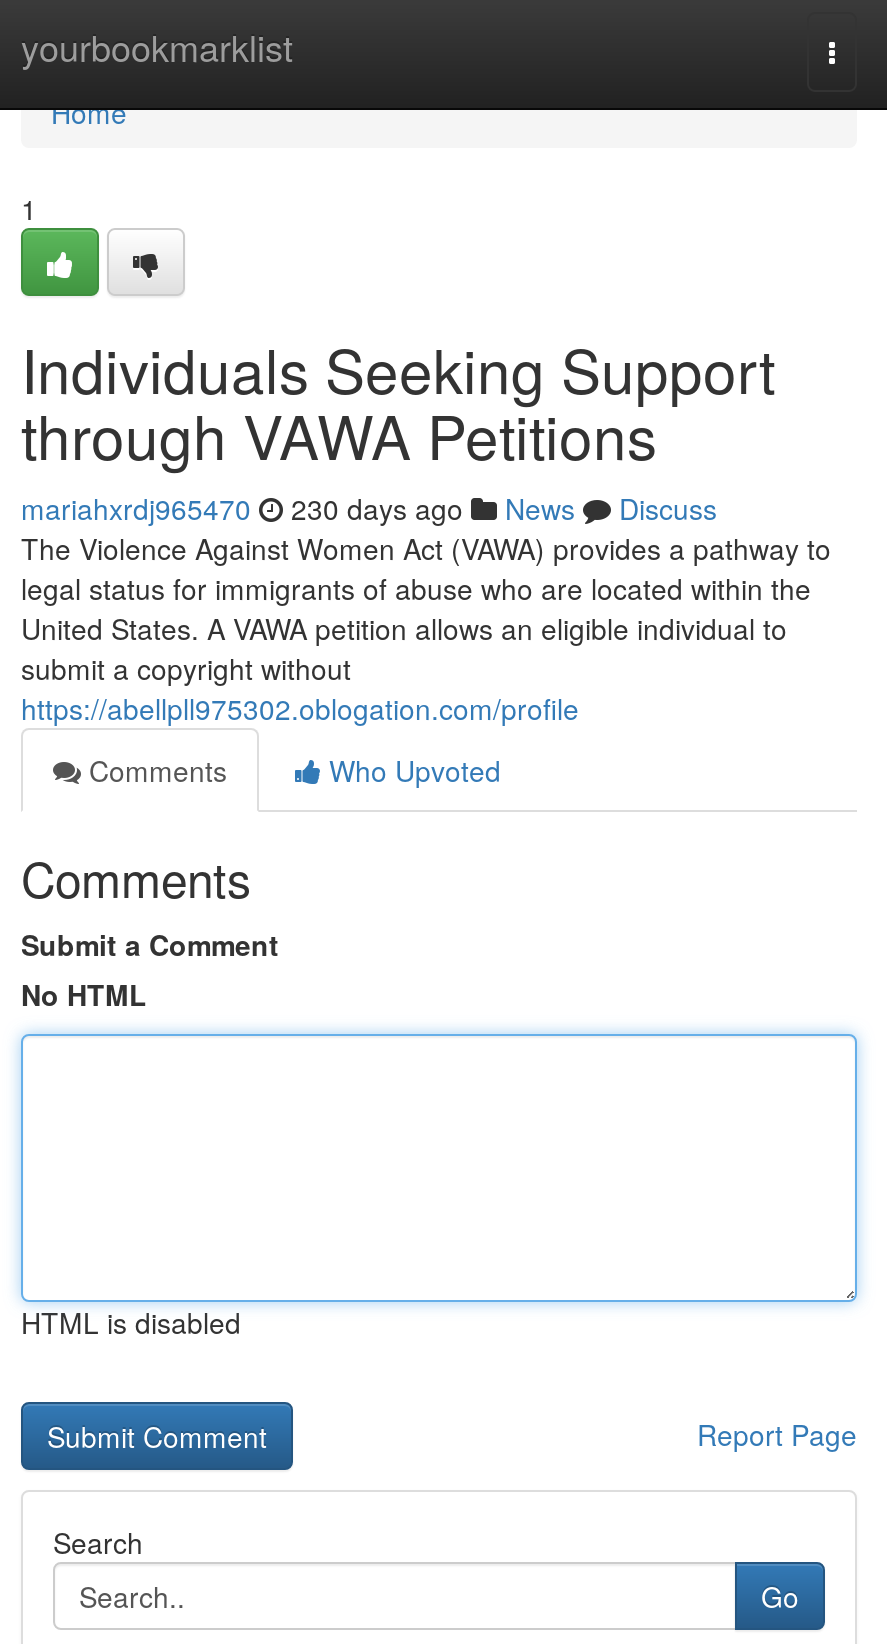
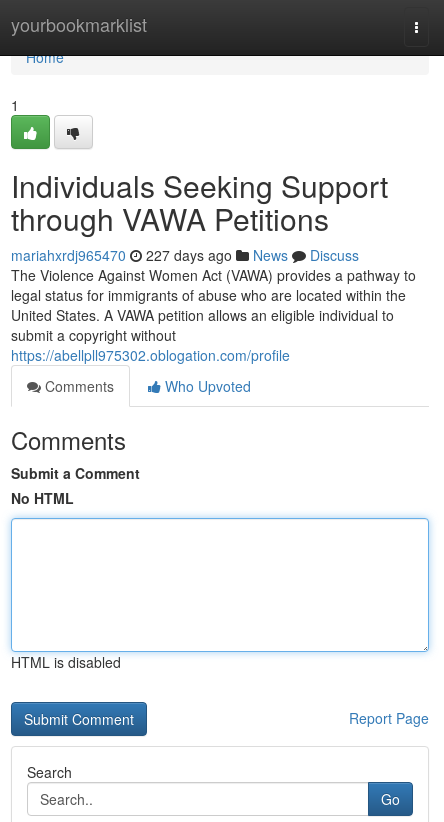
[21,488,717,528] mariahxrdj965470 230 days ago News Discuss -> [11,245,359,265] mariahxrdj965470 227 days ago News Discuss

